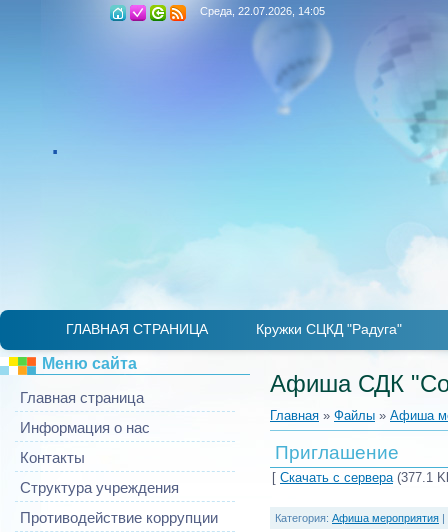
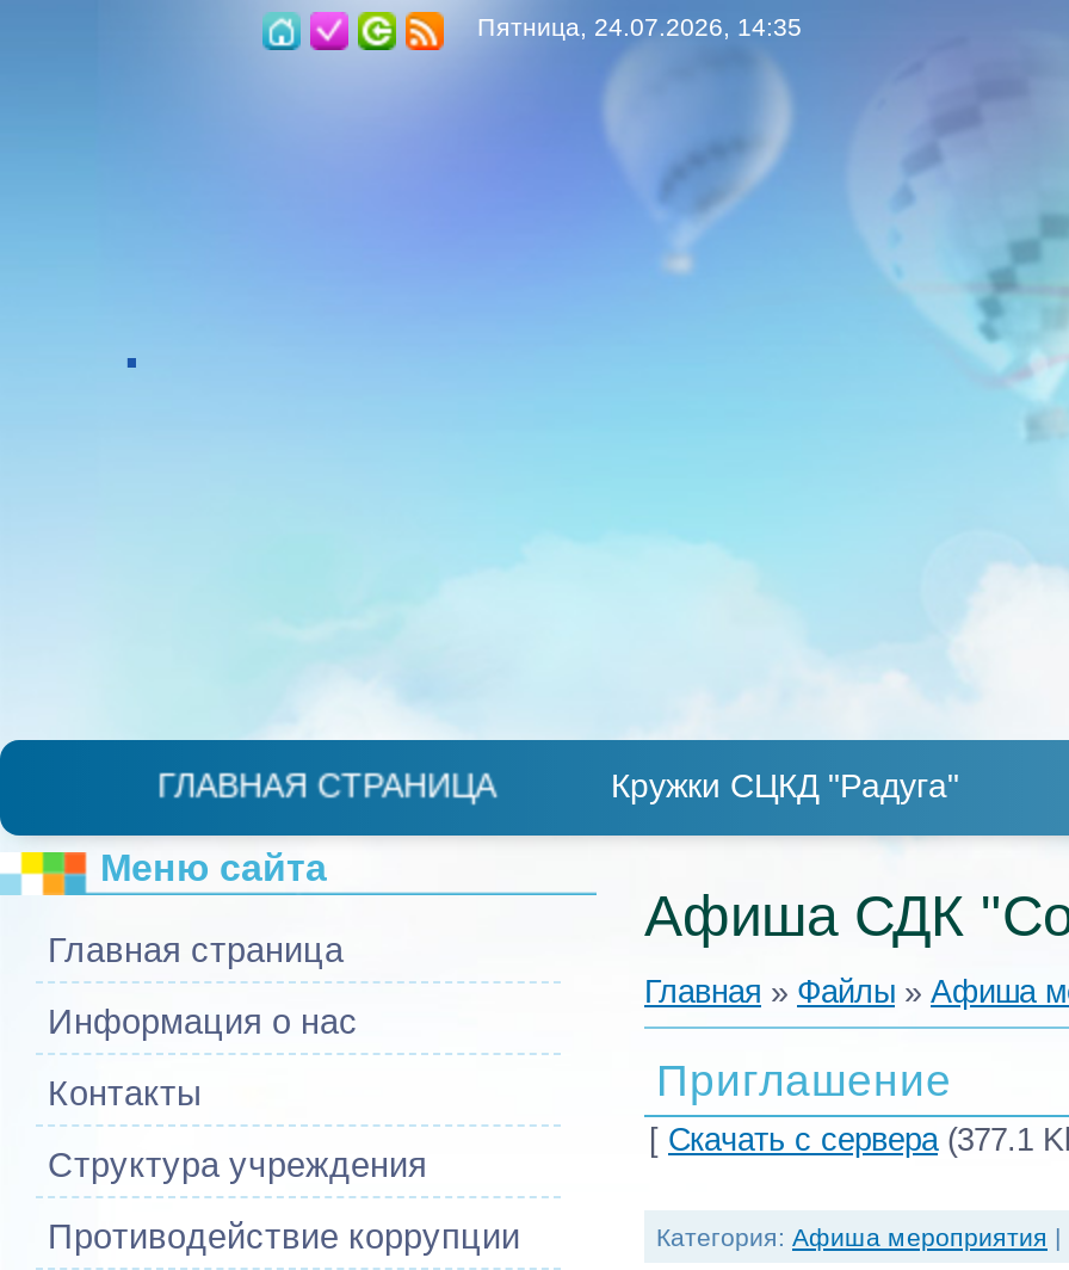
[200,5,325,17] Среда, 22.07.2026, 14:05 -> [477,12,802,41] Пятница, 24.07.2026, 14:35

